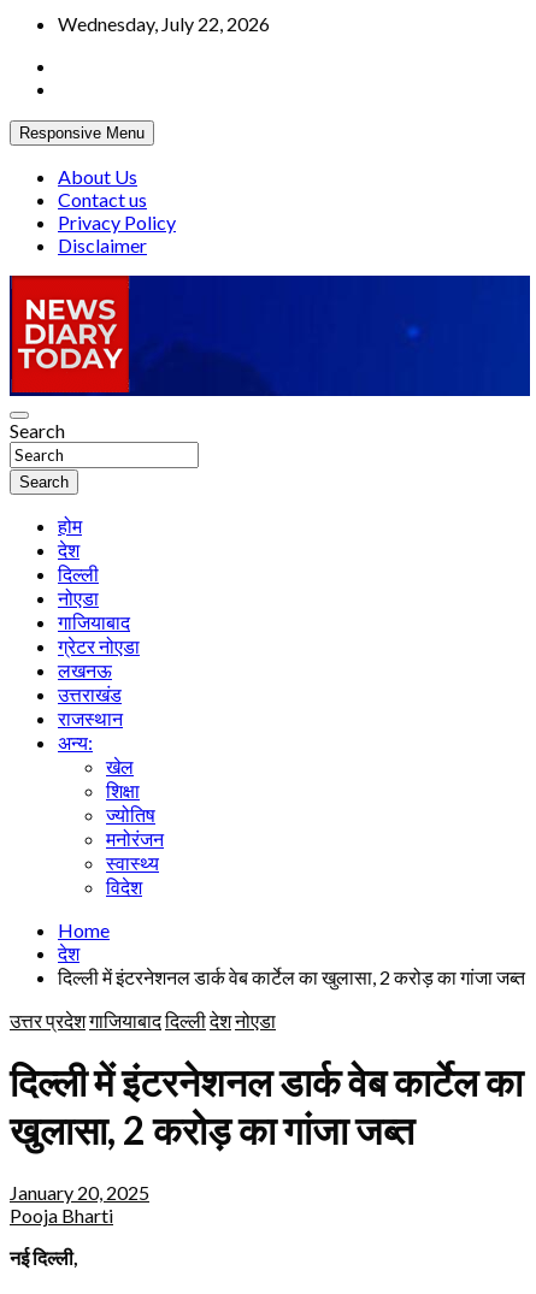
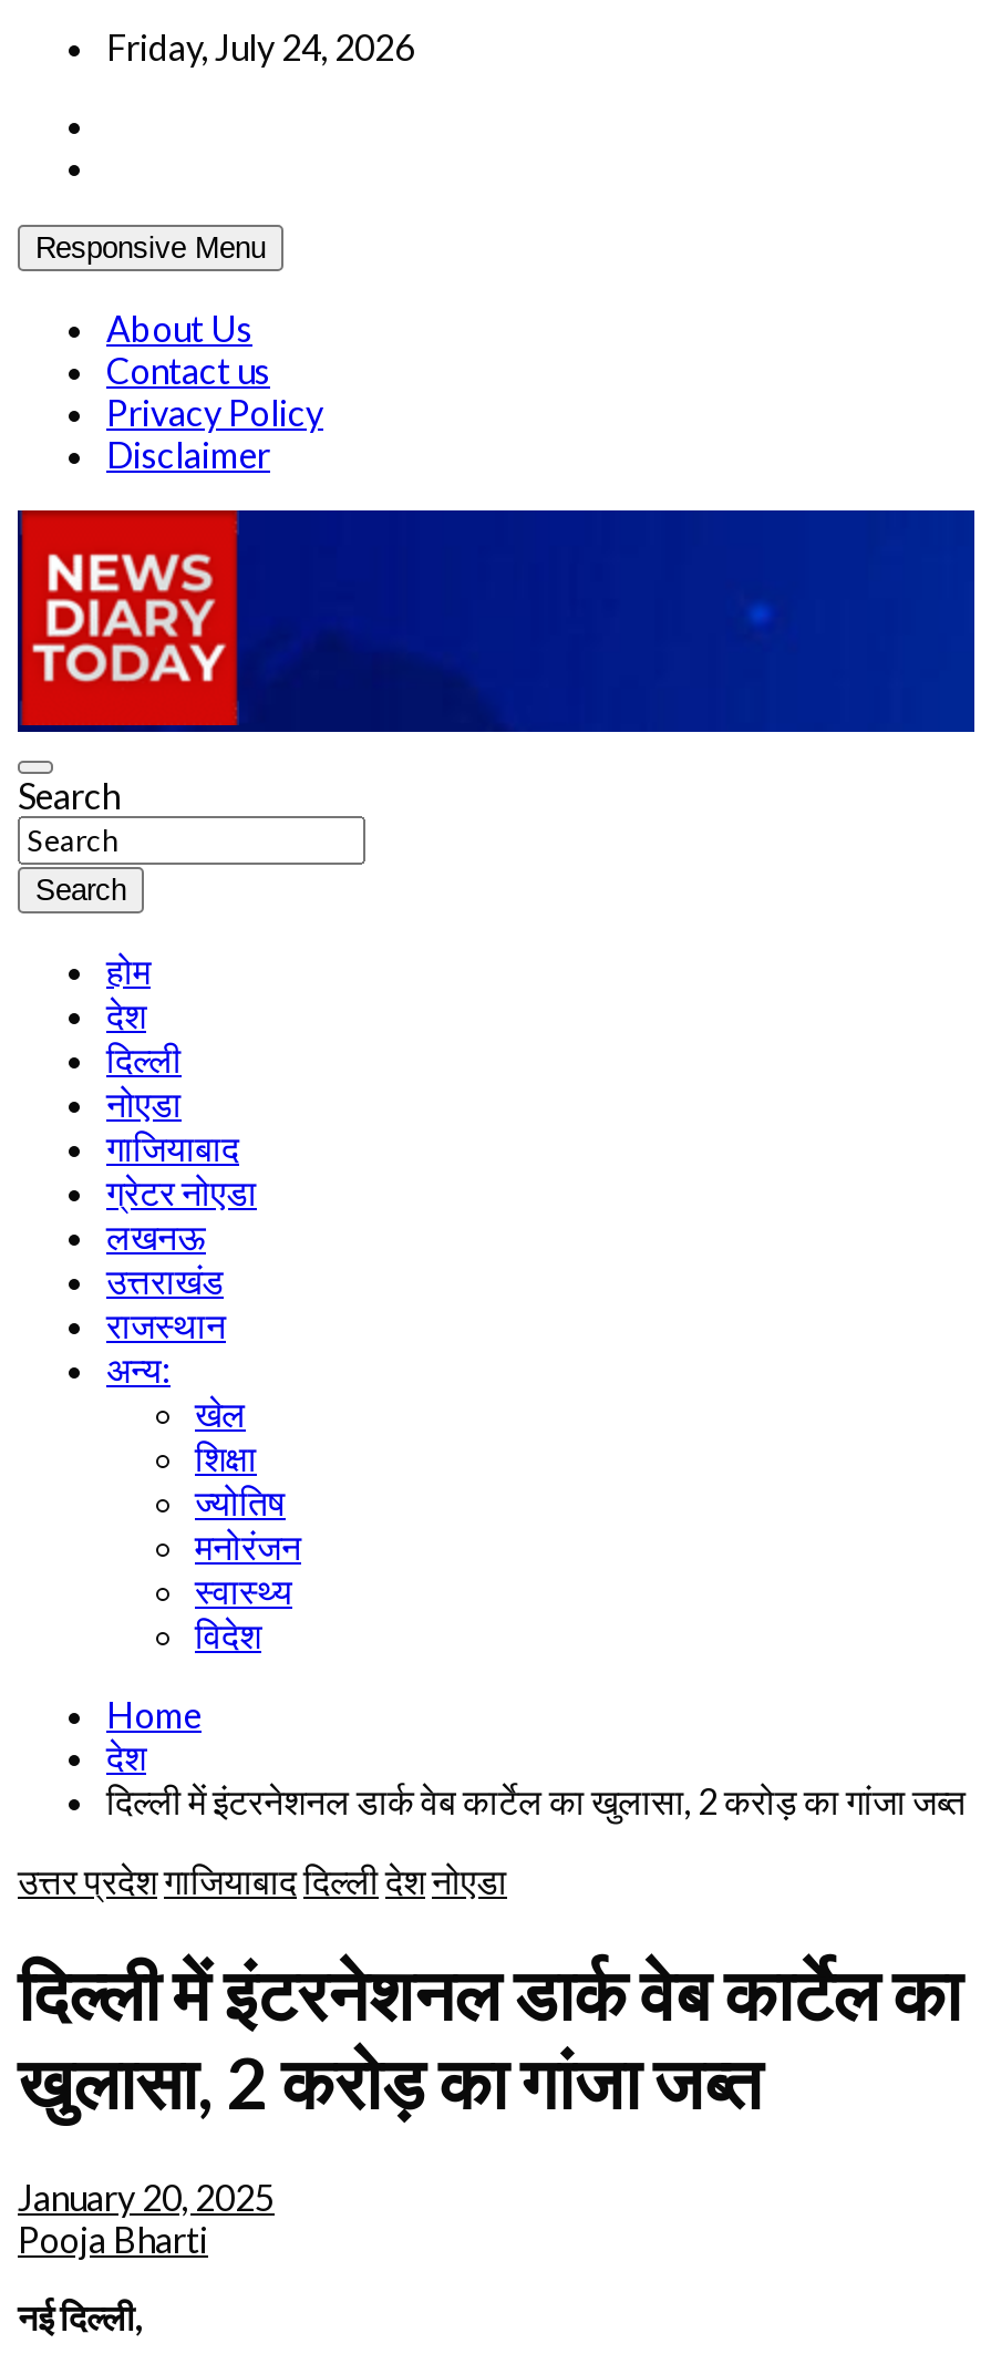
[58,12,270,35] Wednesday, July 22, 2026 -> [106,25,414,68] Friday, July 24, 2026

